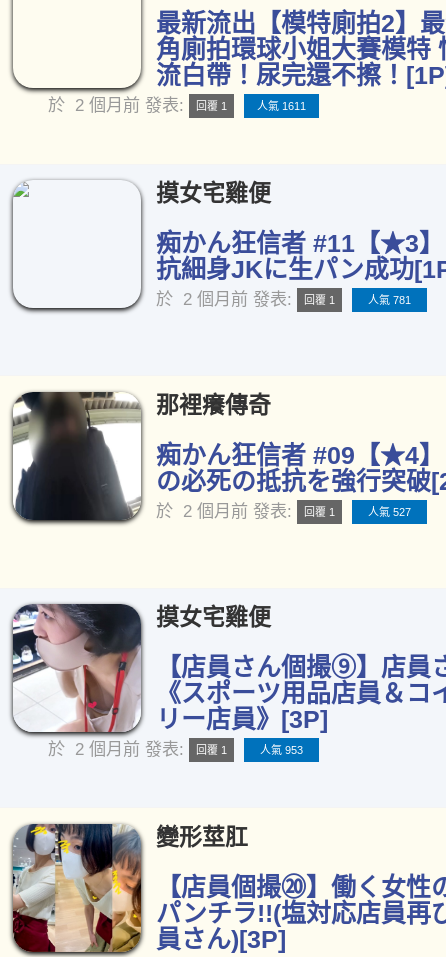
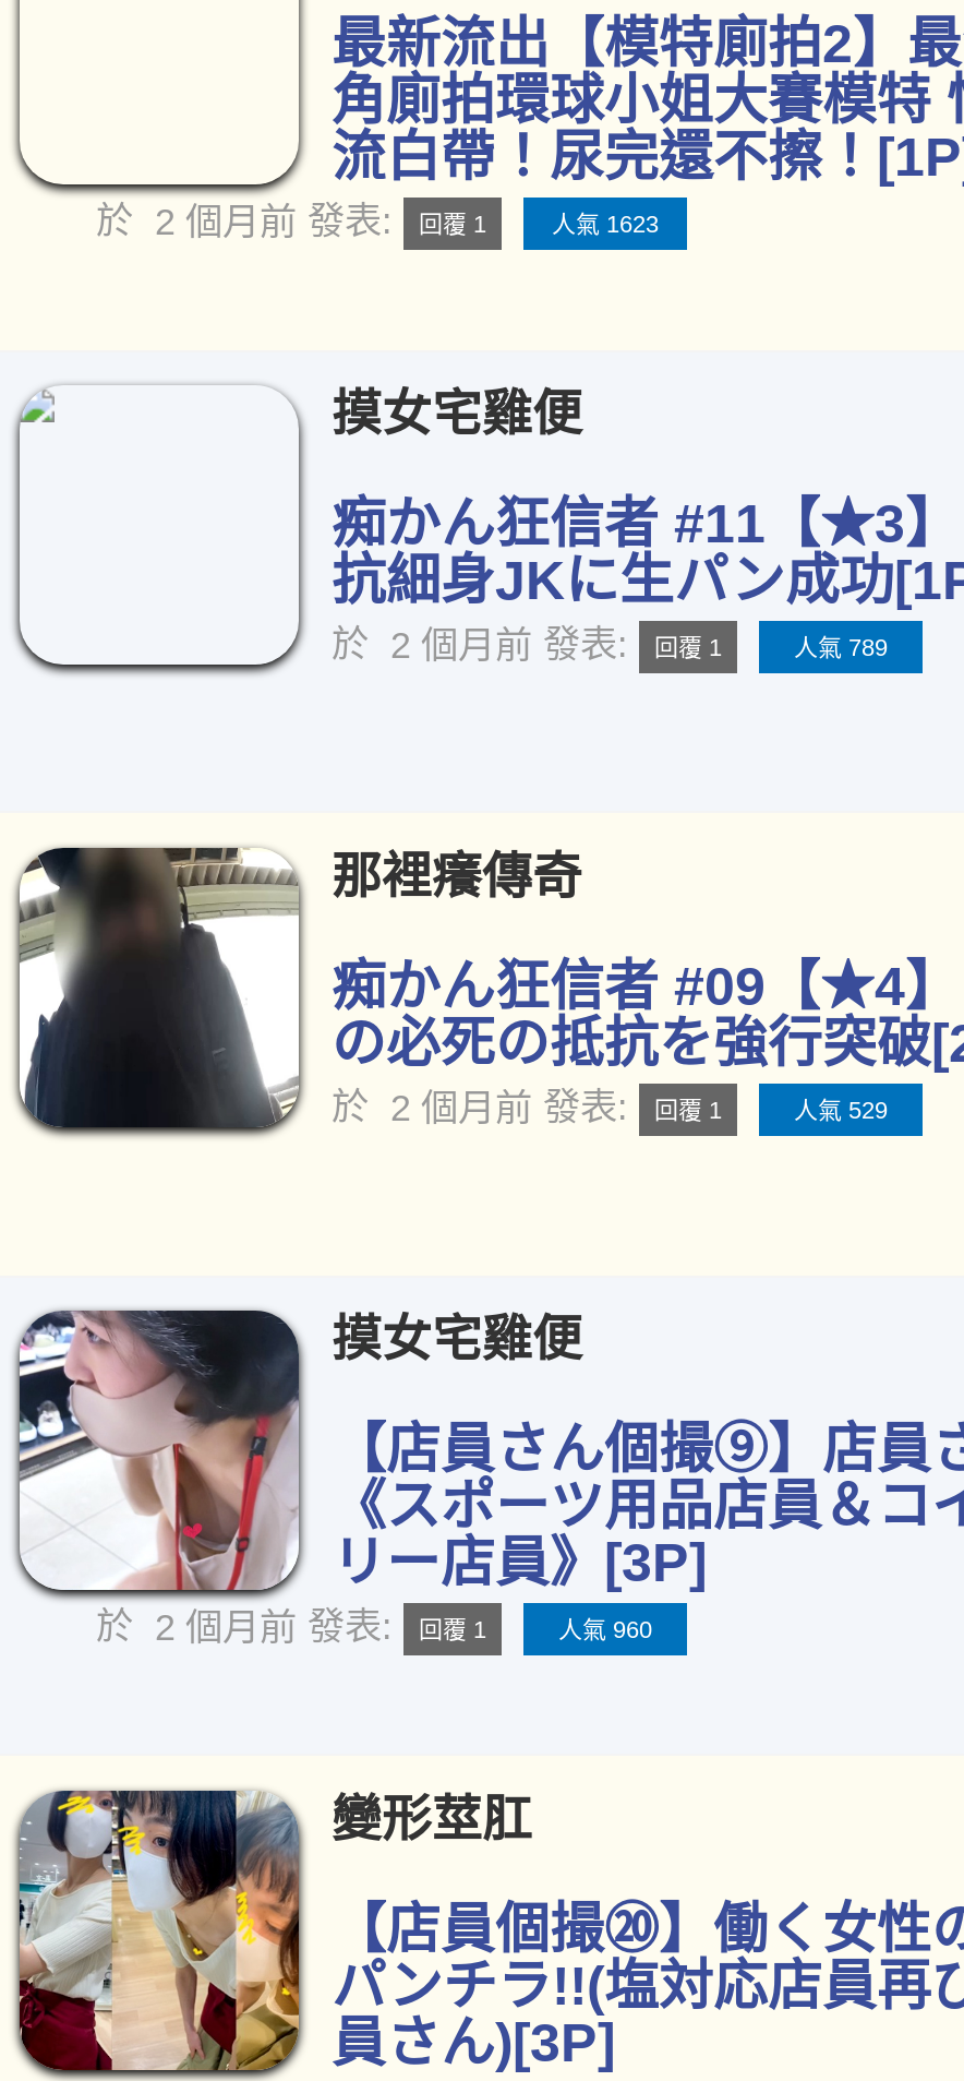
[257,100,306,112] 人氣 1611 -> [552,211,659,237] 人氣 1623
[368,294,411,306] 人氣 781 -> [794,634,888,660] 人氣 789
[368,506,411,518] 人氣 527 -> [794,1097,888,1123] 人氣 529
[260,744,303,756] 人氣 953 -> [558,1616,652,1642] 人氣 960

